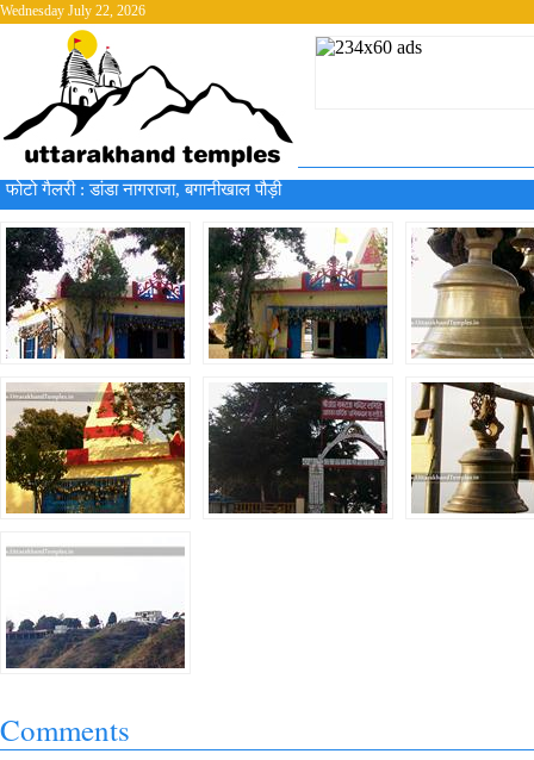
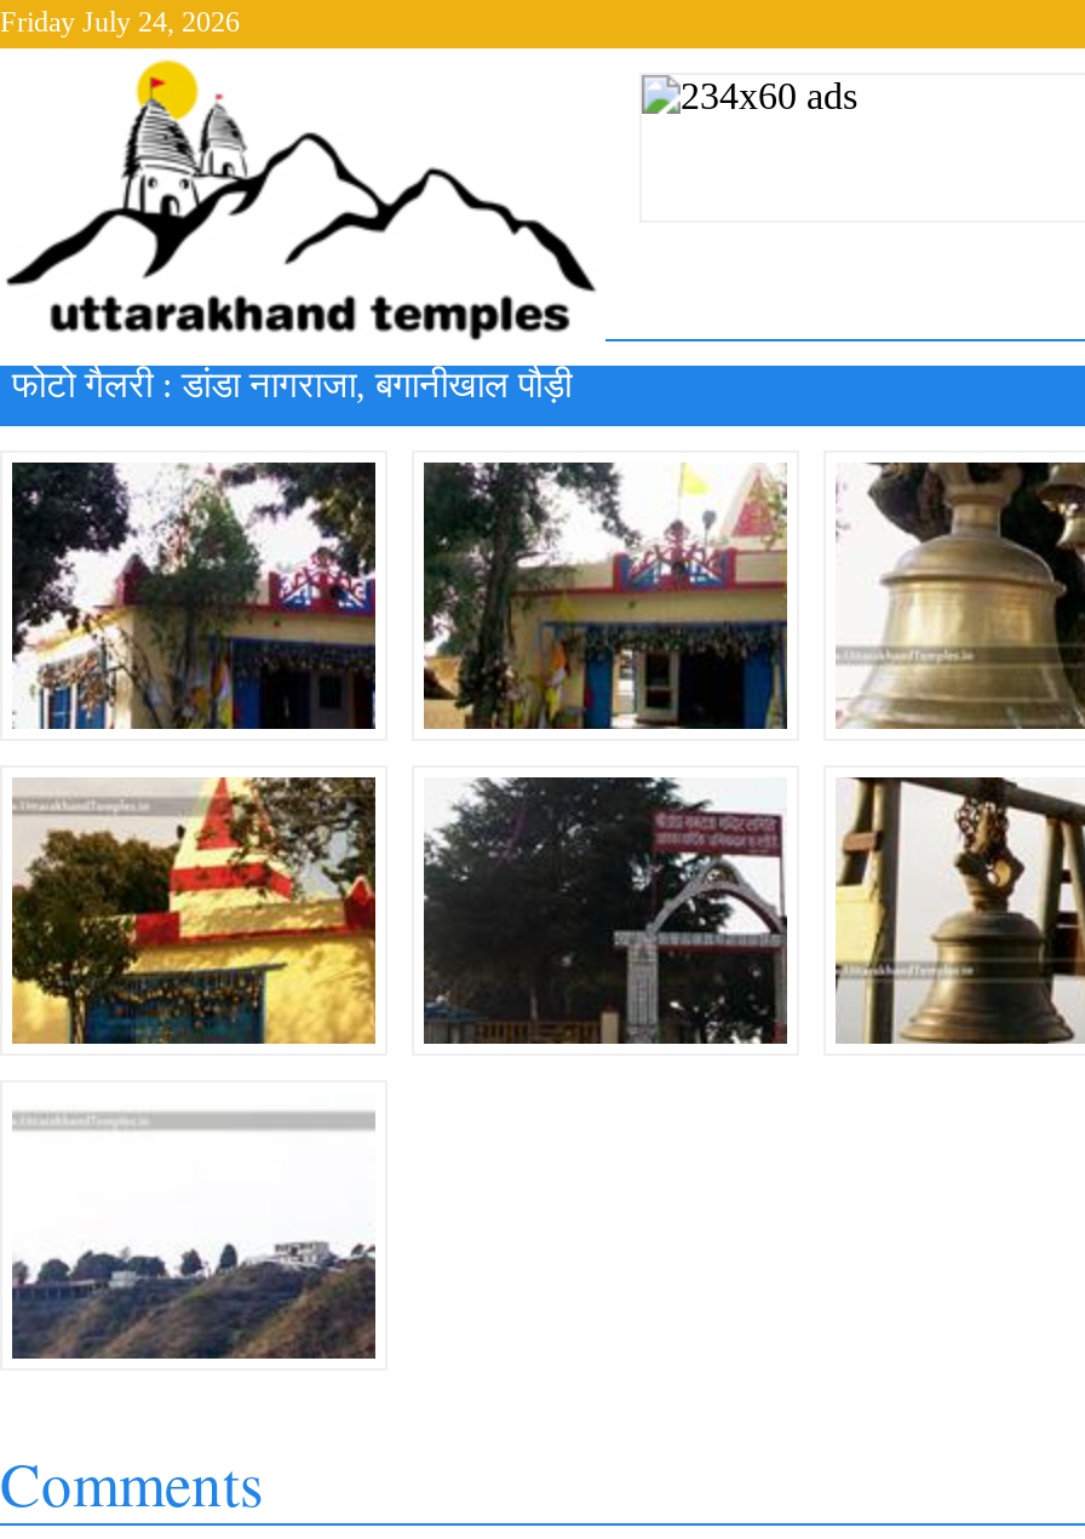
[0,2,145,19] Wednesday July 22, 2026 -> [0,5,240,39] Friday July 24, 2026

